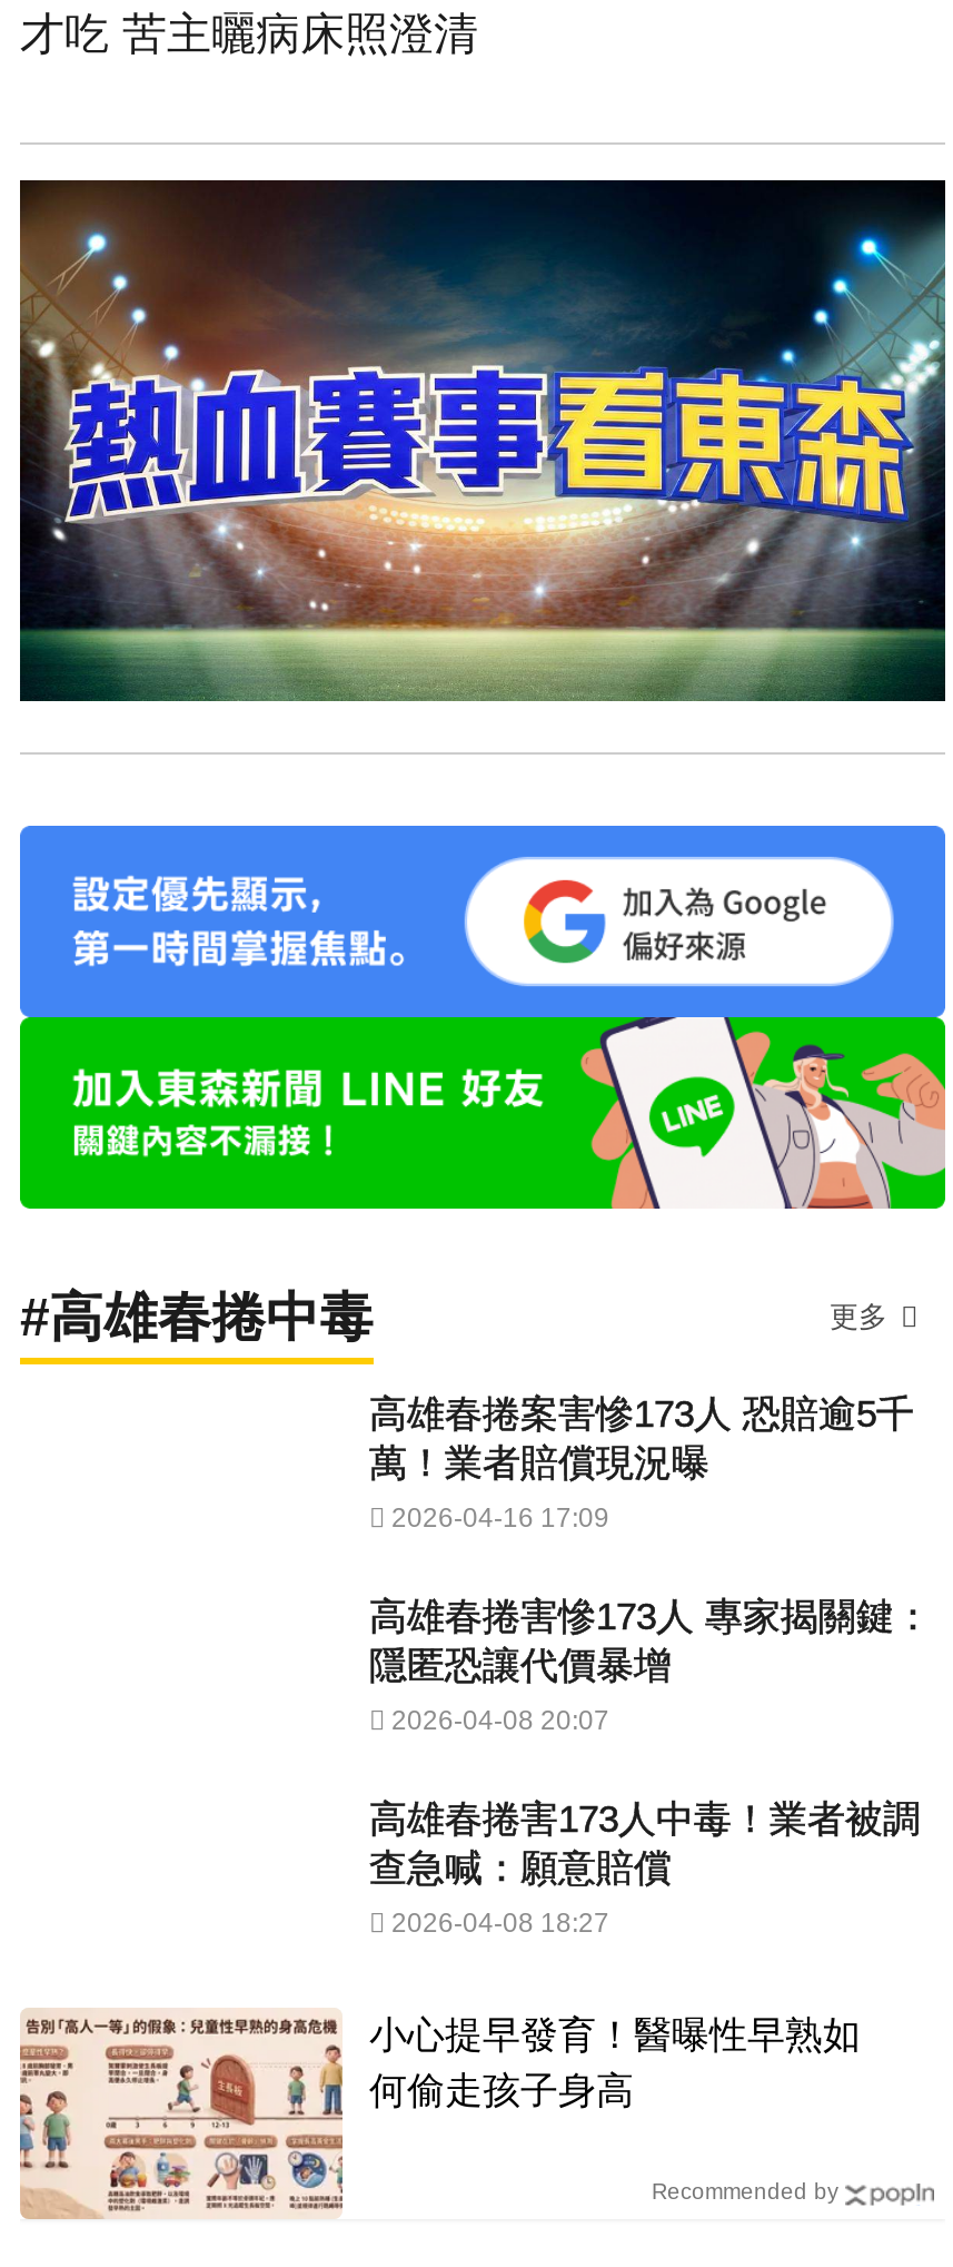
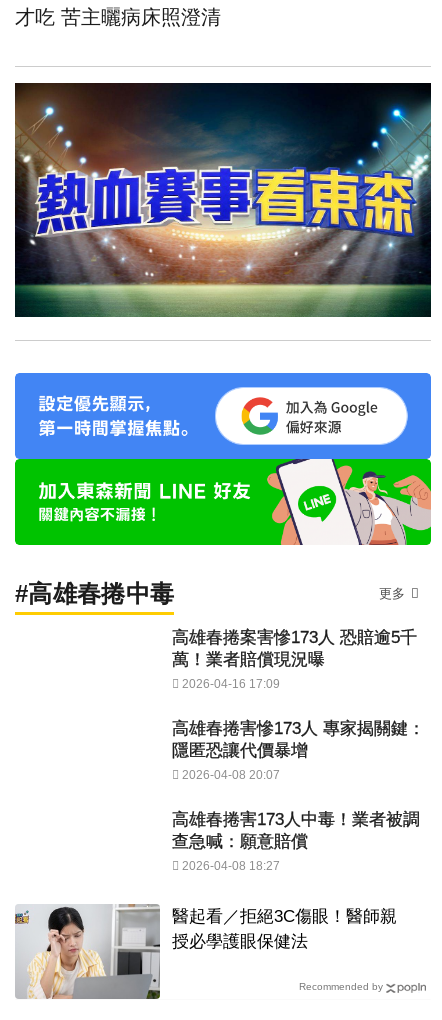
[20,2010,861,2219] [image] | 小心提早發育！醫曝性早熟如 | 何偷走孩子身高 -> [15,904,397,1000] [image] | 醫起看／拒絕3C傷眼！醫師親 | 授必學護眼保健法

